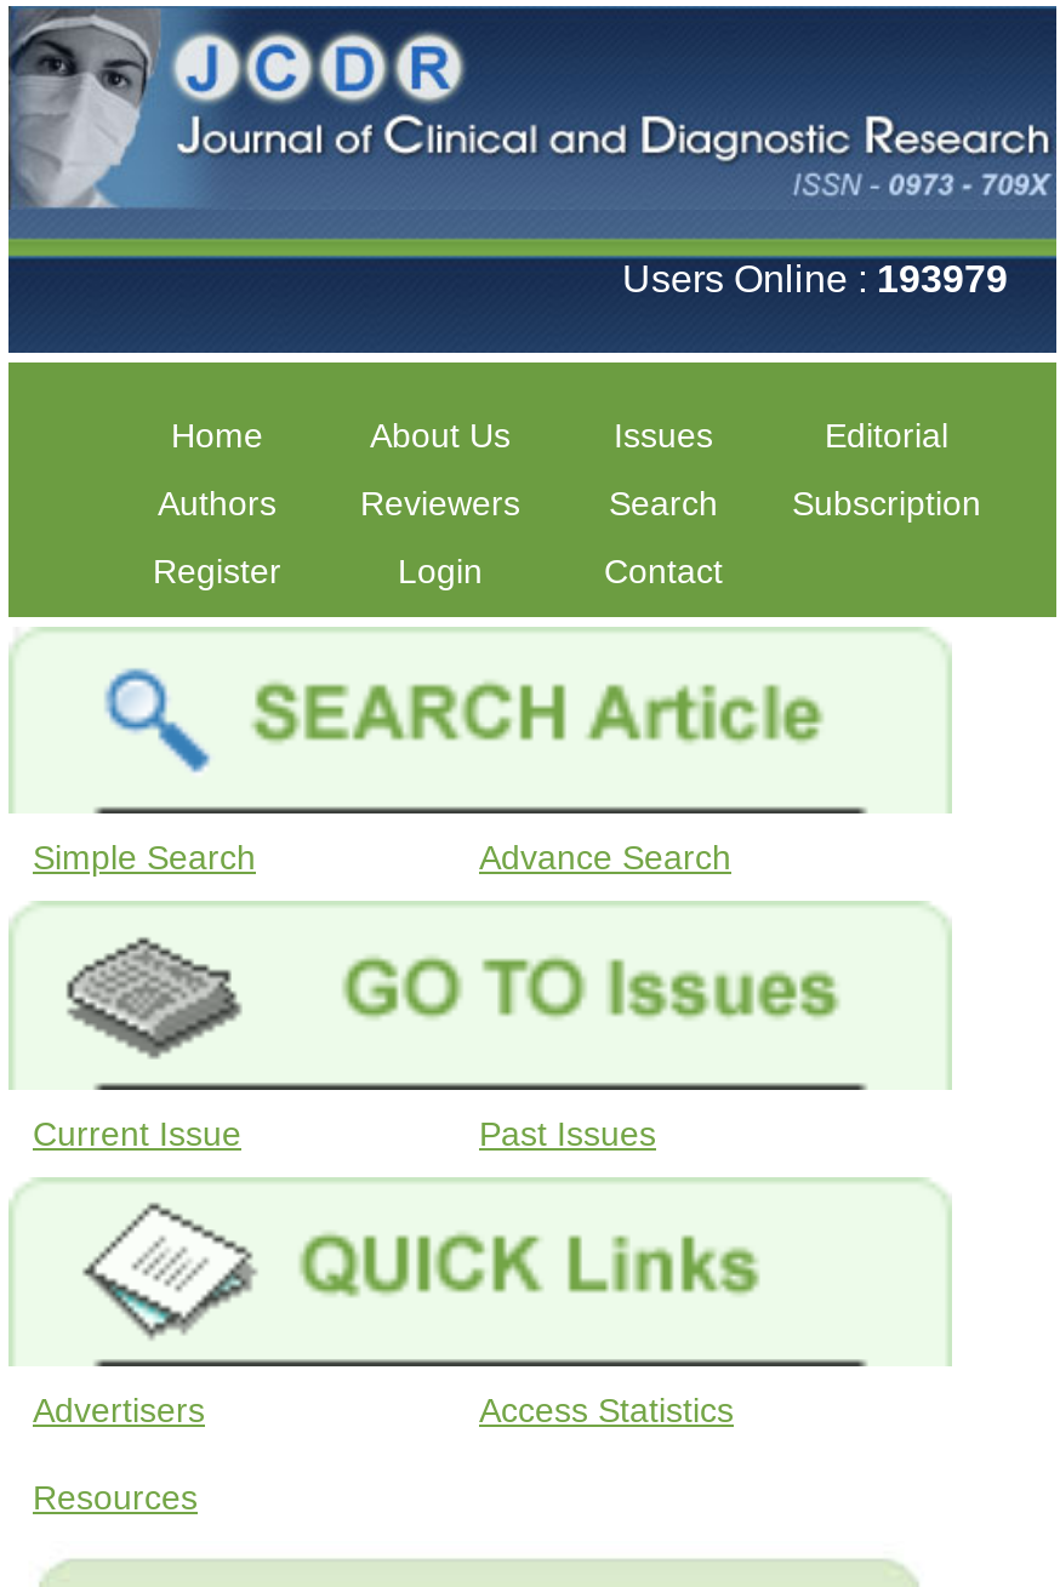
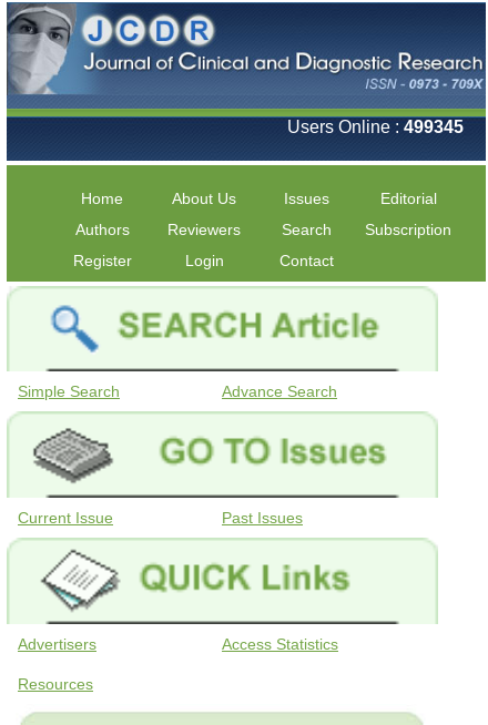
[622,257,1008,298] Users Online :193979 -> [287,117,464,136] Users Online :499345

